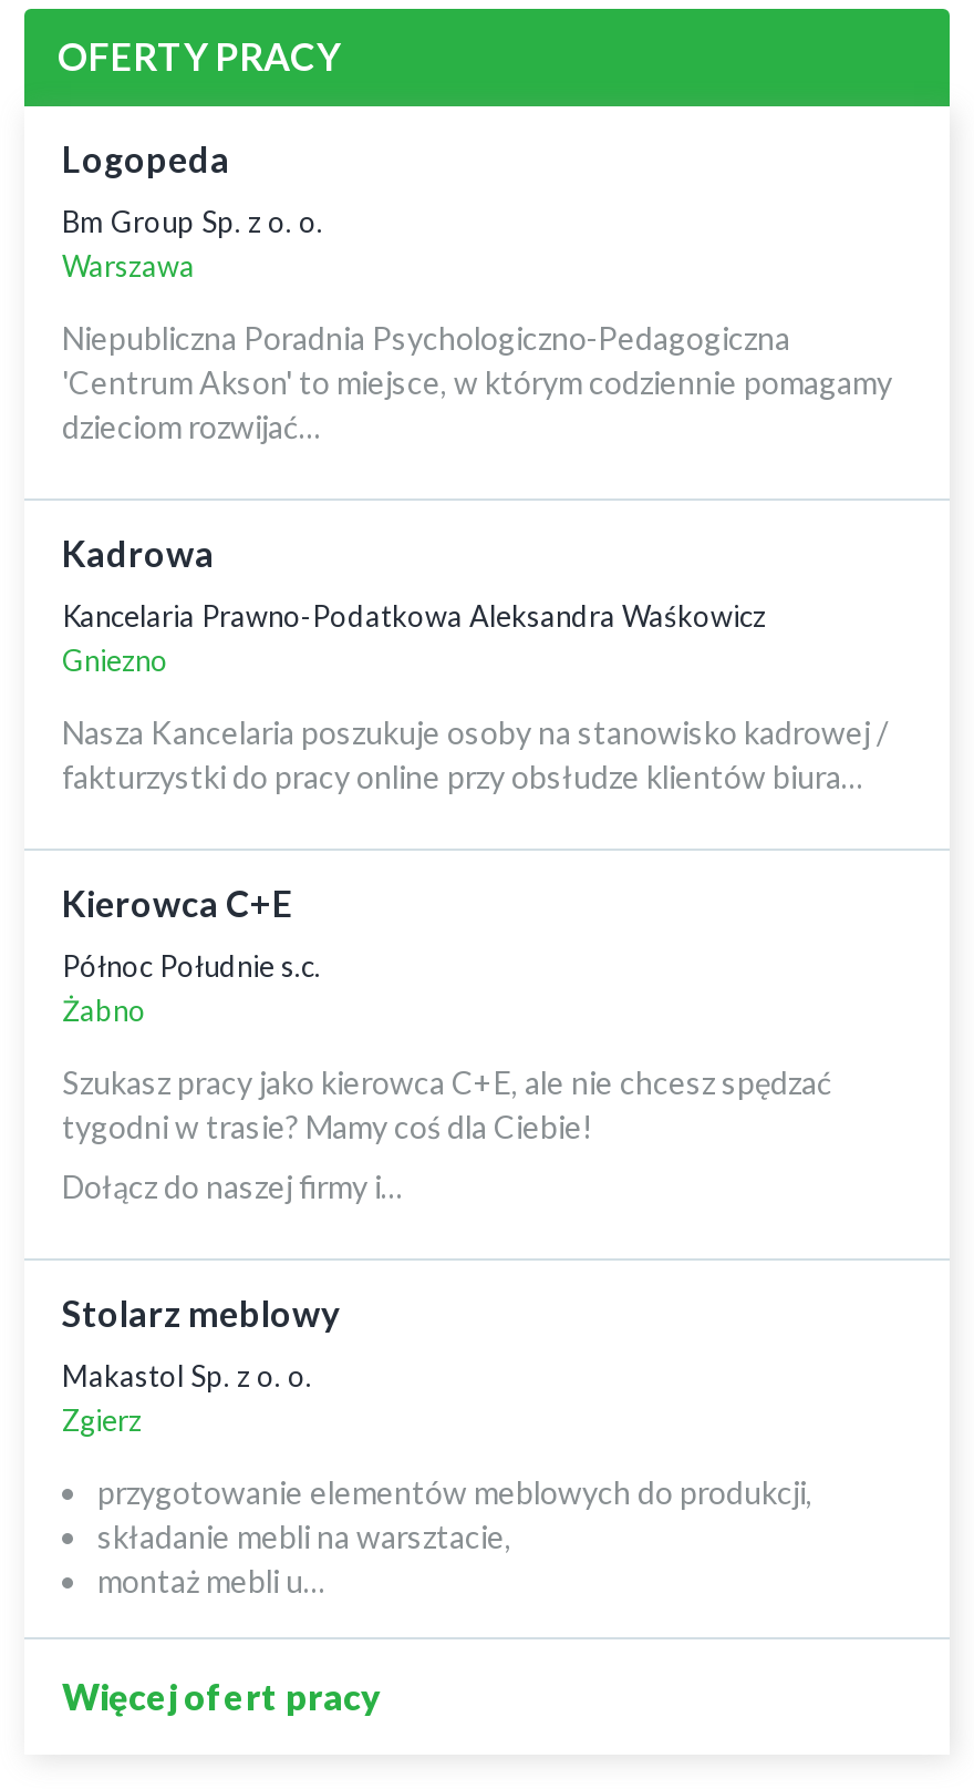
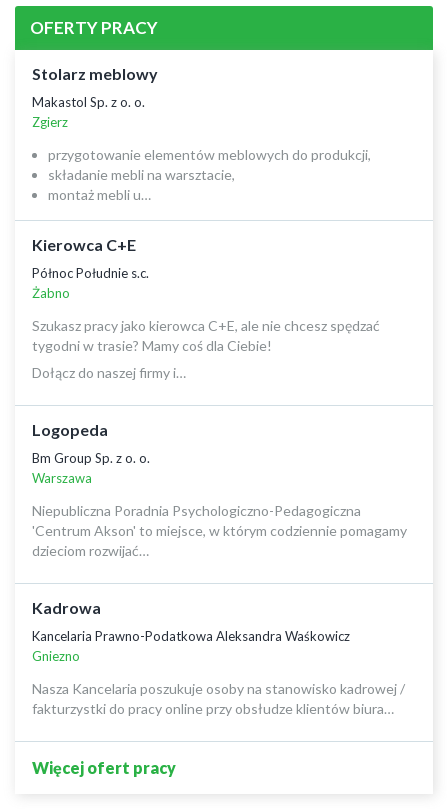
moved [62,137,892,795] -> [32,420,407,717]: Logopeda | Bm Group Sp. z o. o. | Warszawa | ... | Nasza Kancelaria poszukuje osoby na stanowisko kadrowej / | fakturzystki do pracy online przy obsłudze klientów biura…
moved [62,882,832,1600] -> [32,64,380,381]: Stolarz meblowy | Makastol Sp. z o. o. | Zgierz | ... | tygodni w trasie? Mamy coś dla Ciebie! | Dołącz do naszej firmy i…

